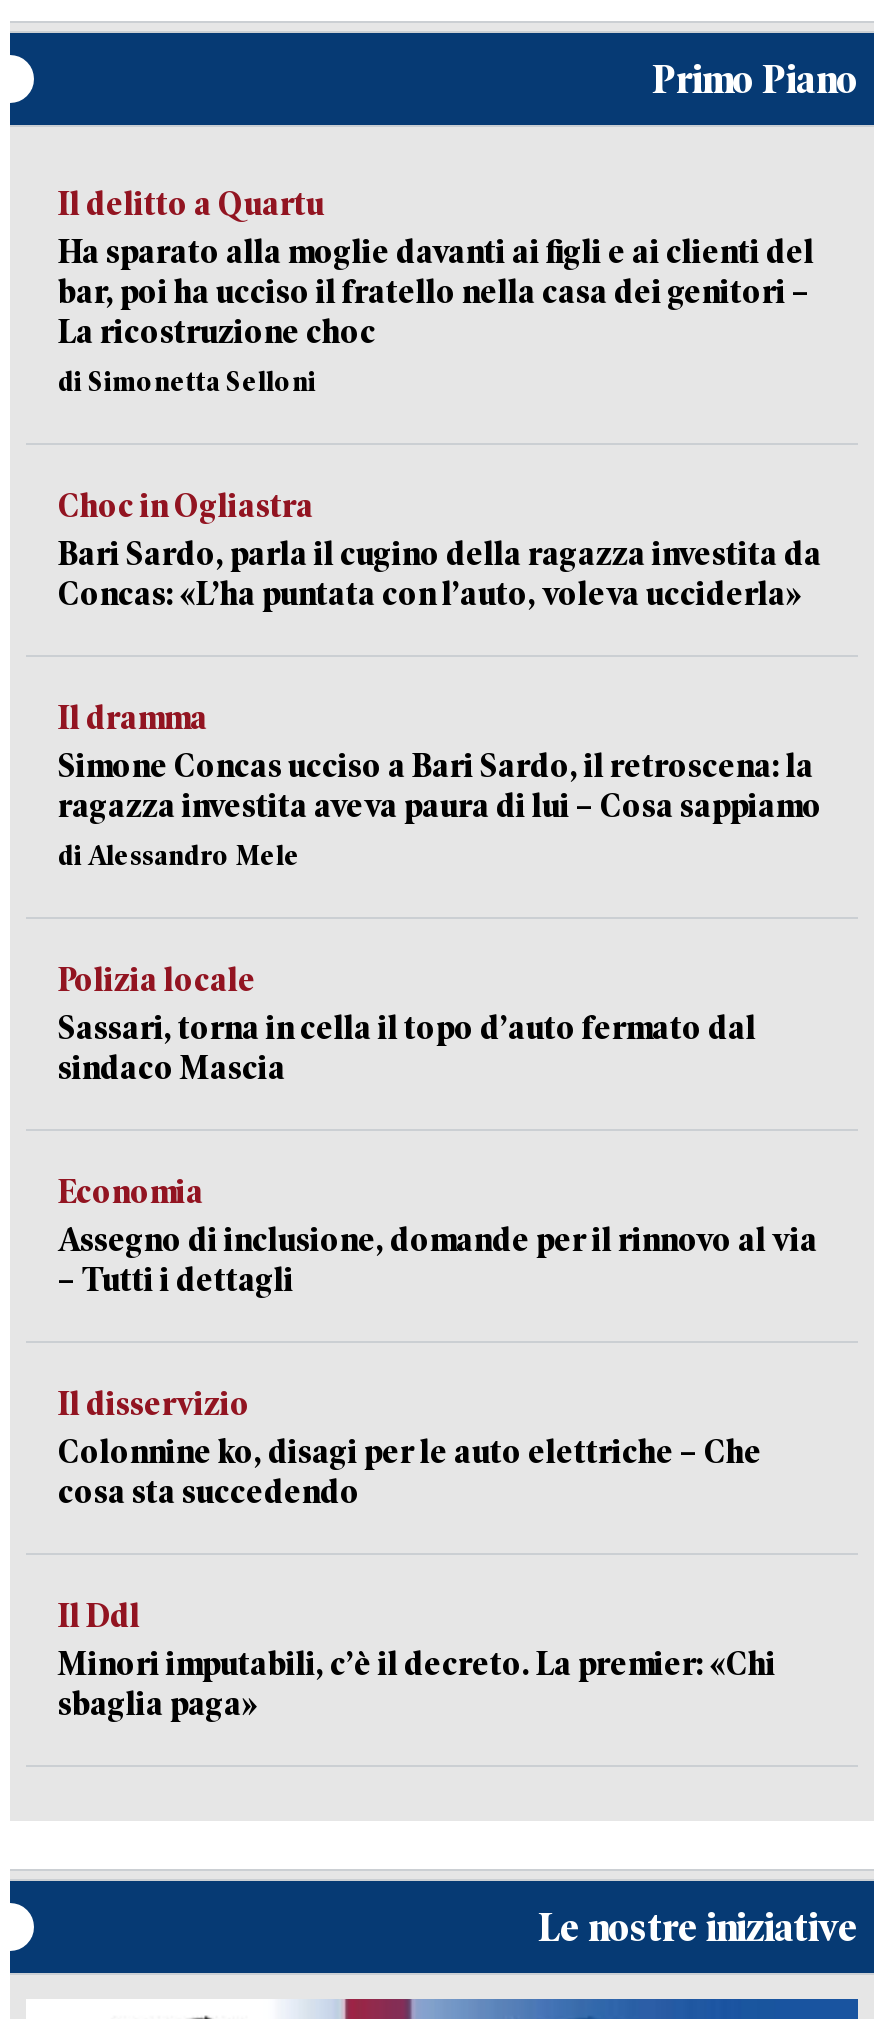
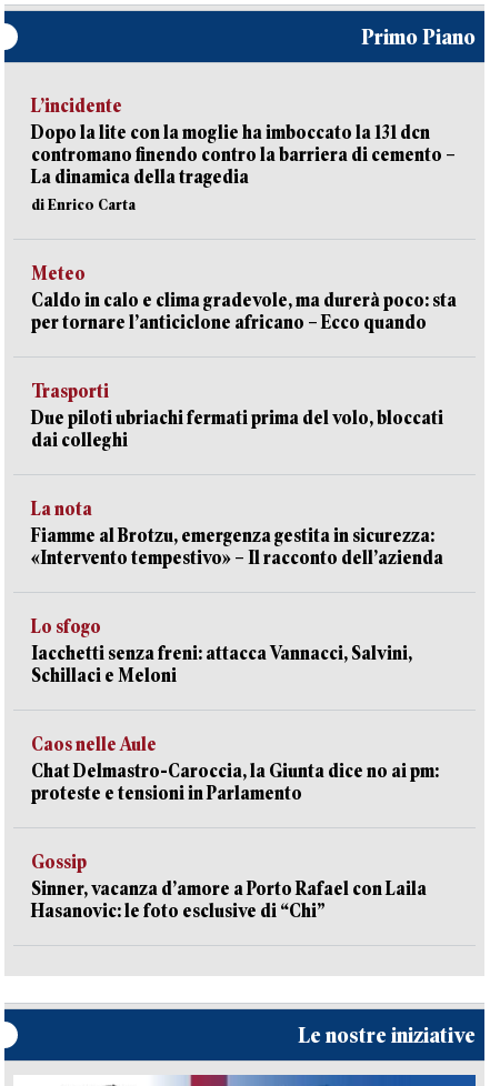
[58,185,814,397] Il delitto a Quartu | Ha sparato alla moglie davanti ai figli e ai clienti del | bar, poi ha ucciso il fratello nella casa dei genitori – | La ricostruzione choc | di Simonetta Selloni -> [31,95,456,213] L’incidente | Dopo la lite con la moglie ha imboccato la 131 dcn | contromano finendo contro la barriera di cemento – | La dinamica della tragedia | di Enrico Carta
[58,487,822,613] Choc in Ogliastra | Bari Sardo, parla il cugino della ragazza investita da | Concas: «L’ha puntata con l’auto, voleva ucciderla» -> [31,263,457,333] Meteo | Caldo in calo e clima gradevole, ma durerà poco: sta | per tornare l’anticiclone africano – Ecco quando
[58,699,822,871] Il dramma | Simone Concas ucciso a Bari Sardo, il retroscena: la | ragazza investita aveva paura di lui – Cosa sappiamo | di Alessandro Mele -> [31,381,443,451] Trasporti | Due piloti ubriachi fermati prima del volo, bloccati | dai colleghi
[58,961,756,1087] Polizia locale | Sassari, torna in cella il topo d’auto fermato dal | sindaco Mascia -> [31,499,443,569] La nota | Fiamme al Brotzu, emergenza gestita in sicurezza: | «Intervento tempestivo» – Il racconto dell’azienda
[58,1173,818,1299] Economia | Assegno di inclusione, domande per il rinnovo al via | – Tutti i dettagli -> [31,616,412,686] Lo sfogo | Iacchetti senza freni: attacca Vannacci, Salvini, | Schillaci e Meloni
[58,1385,762,1511] Il disservizio | Colonnine ko, disagi per le auto elettriche – Che | cosa sta succedendo -> [31,734,439,804] Caos nelle Aule | Chat Delmastro-Caroccia, la Giunta dice no ai pm: | proteste e tensioni in Parlamento
[58,1597,776,1723] Il Ddl | Minori imputabili, c’è il decreto. La premier: «Chi | sbaglia paga» -> [31,852,427,922] Gossip | Sinner, vacanza d’amore a Porto Rafael con Laila | Hasanovic: le foto esclusive di “Chi”

